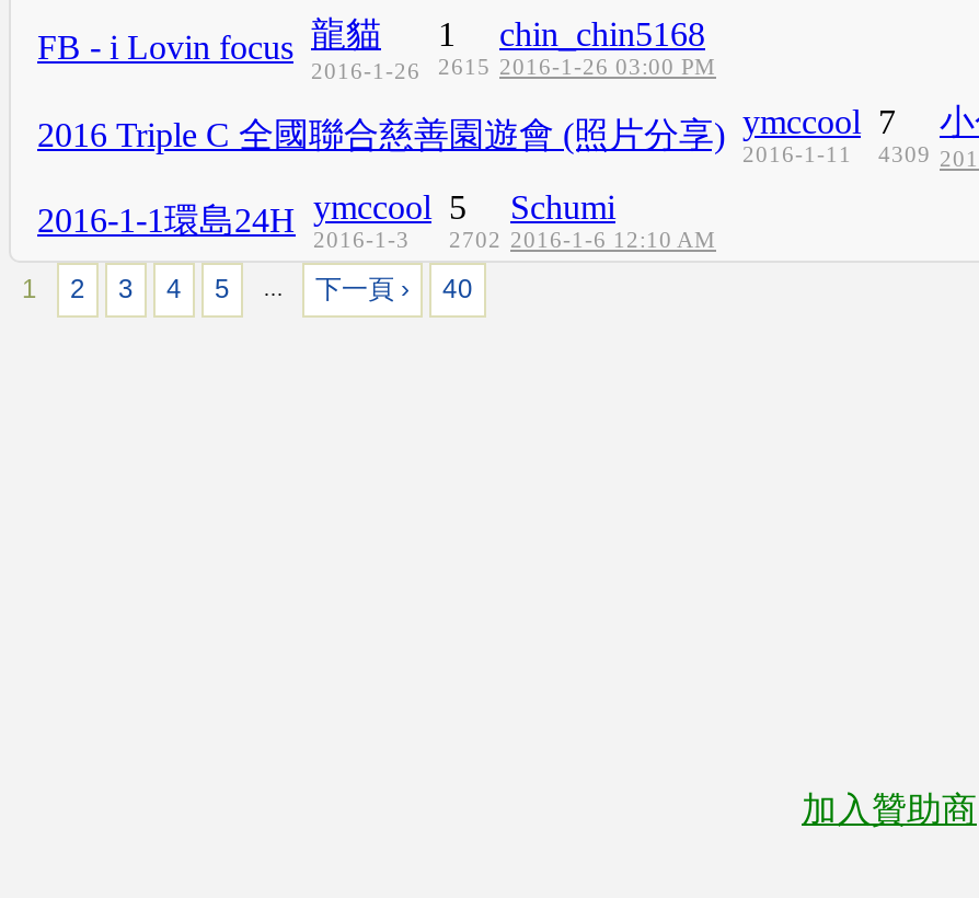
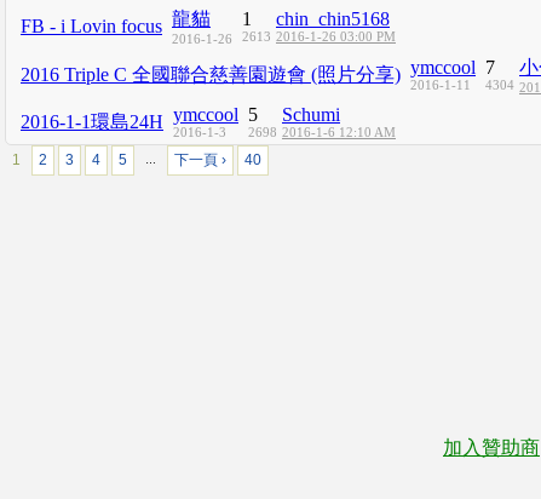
[311,55,716,83] 2016-1-26 2615 2016-1-26 03:00 PM -> [172,30,396,46] 2016-1-26 2613 2016-1-26 03:00 PM
[878,142,931,166] 4309 -> [485,79,514,92] 4304
[313,228,716,252] 2016-1-3 2702 2016-1-6 12:10 AM -> [173,126,396,139] 2016-1-3 2698 2016-1-6 12:10 AM

